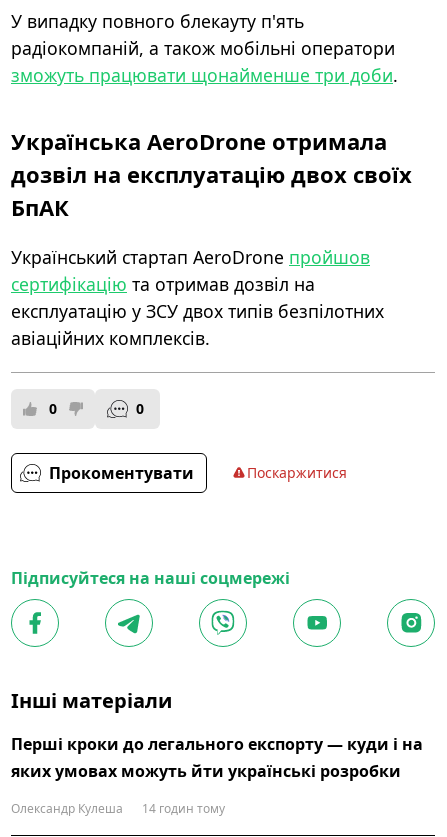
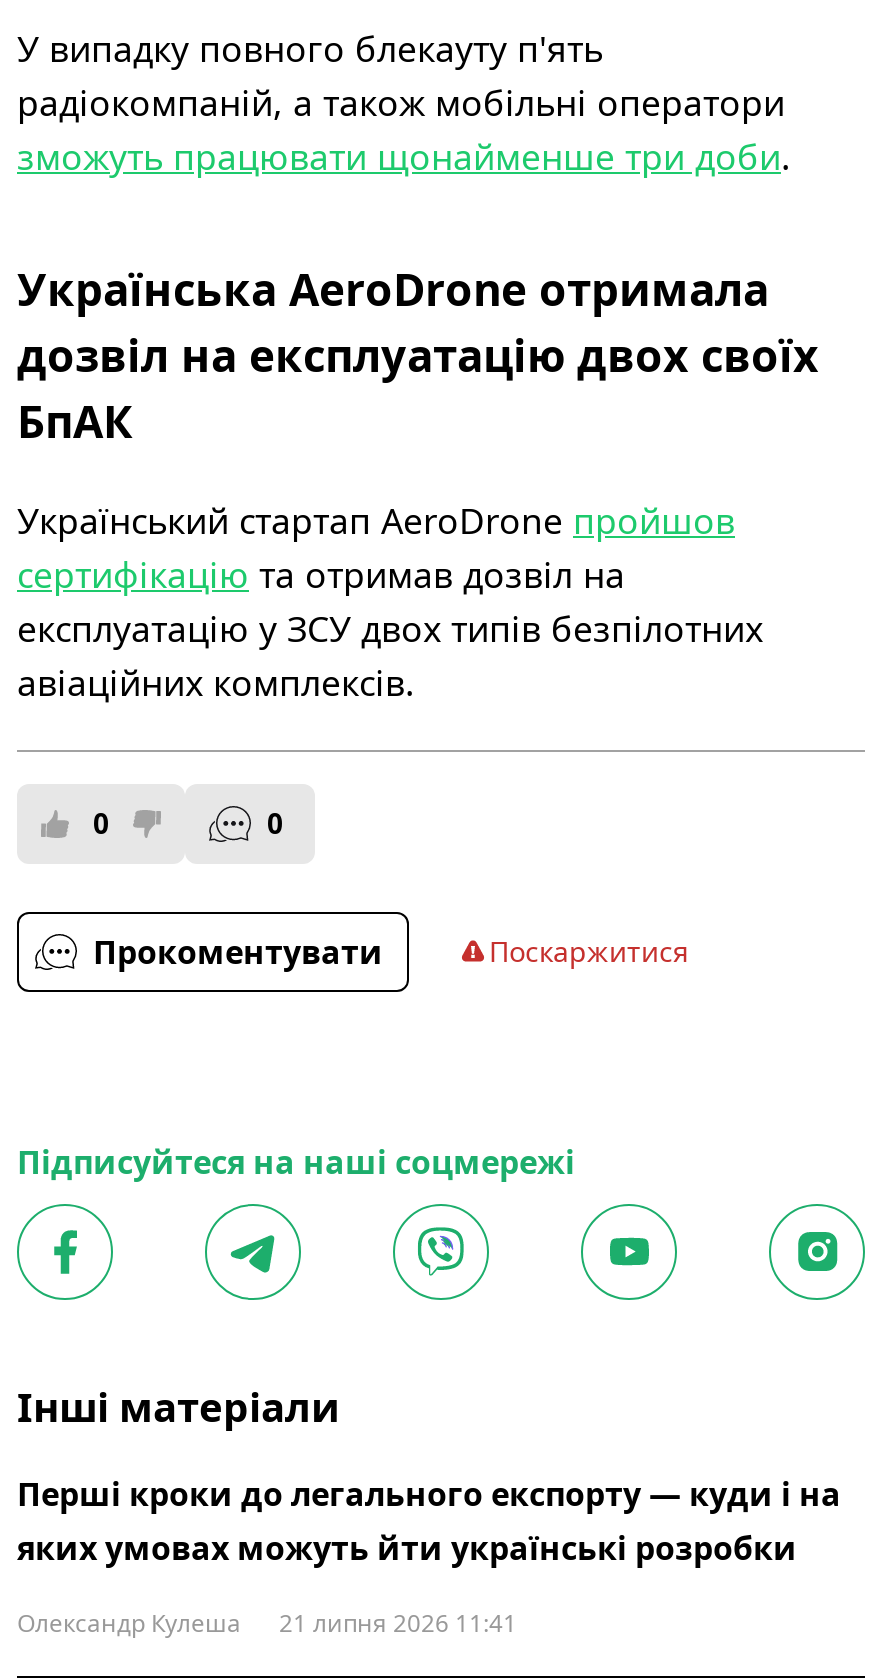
[11,800,225,817] Олександр Кулеша 14 годин тому -> [17,1606,517,1640] Олександр Кулеша 21 липня 2026 11:41

